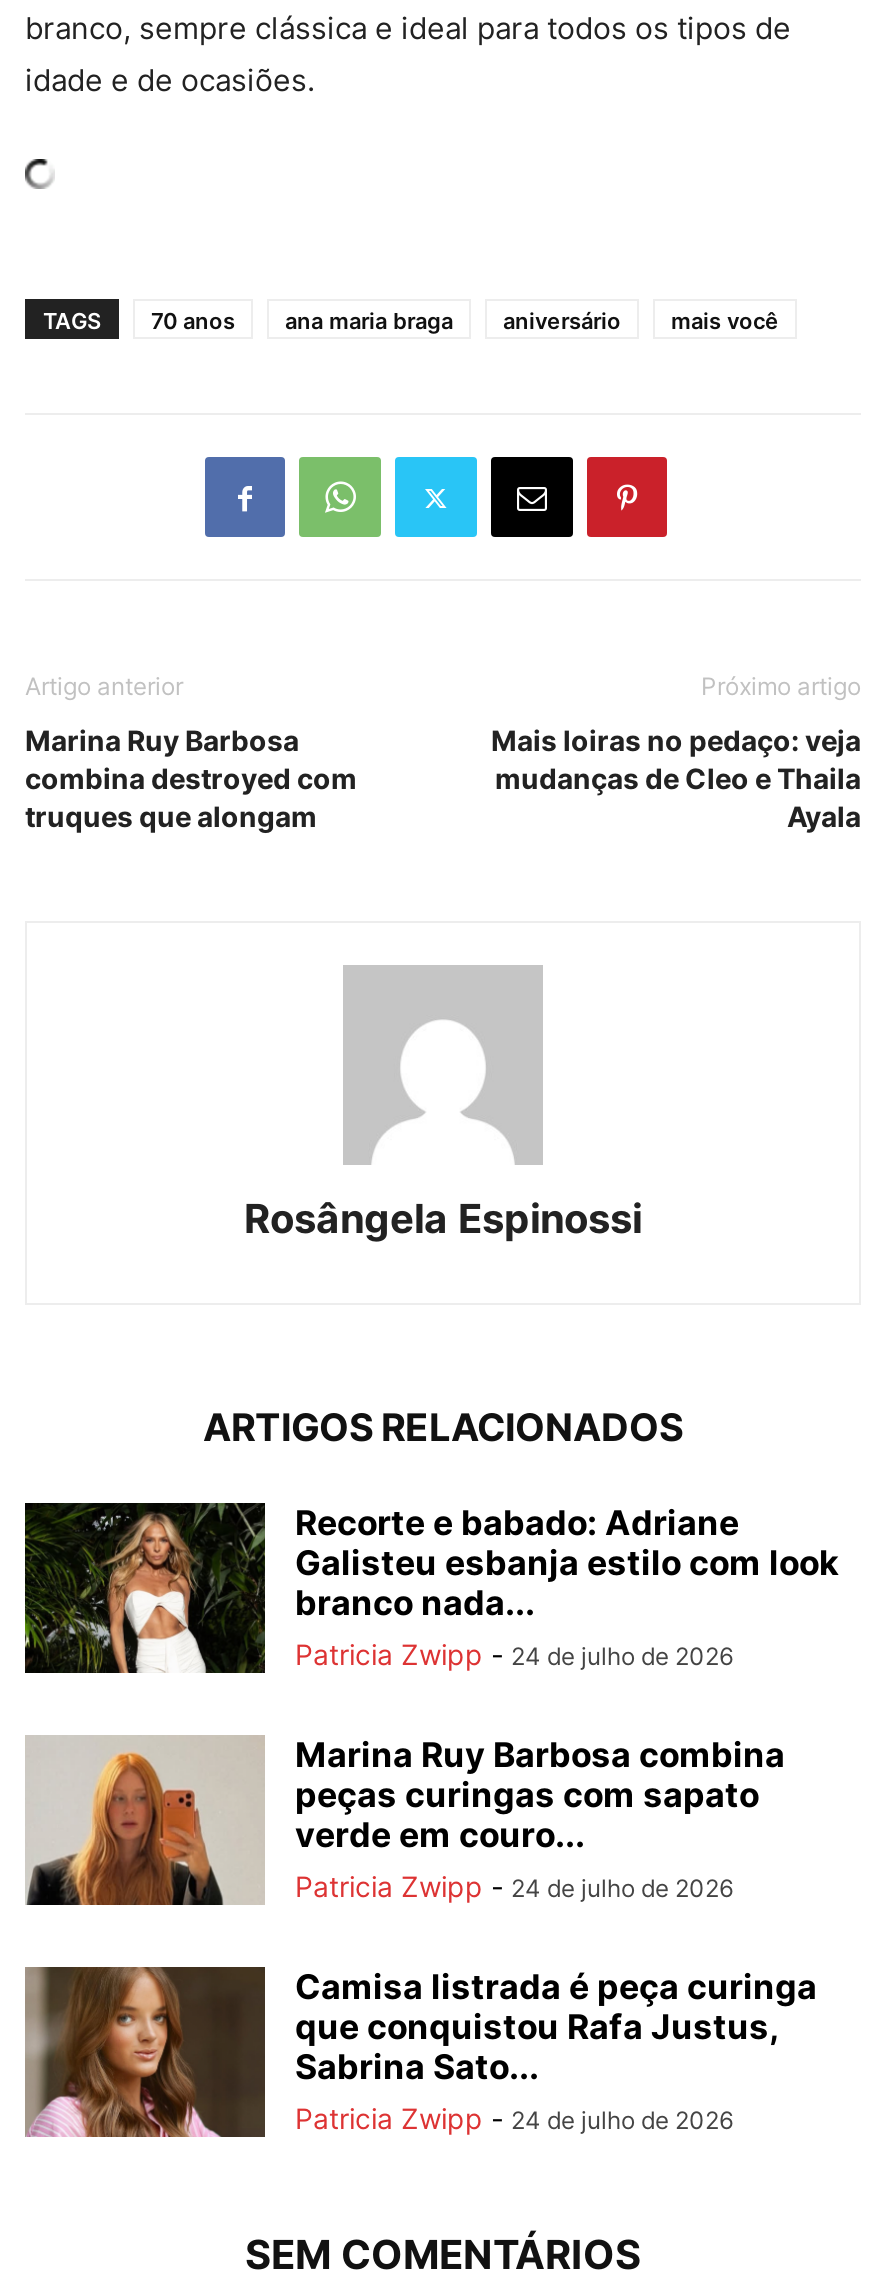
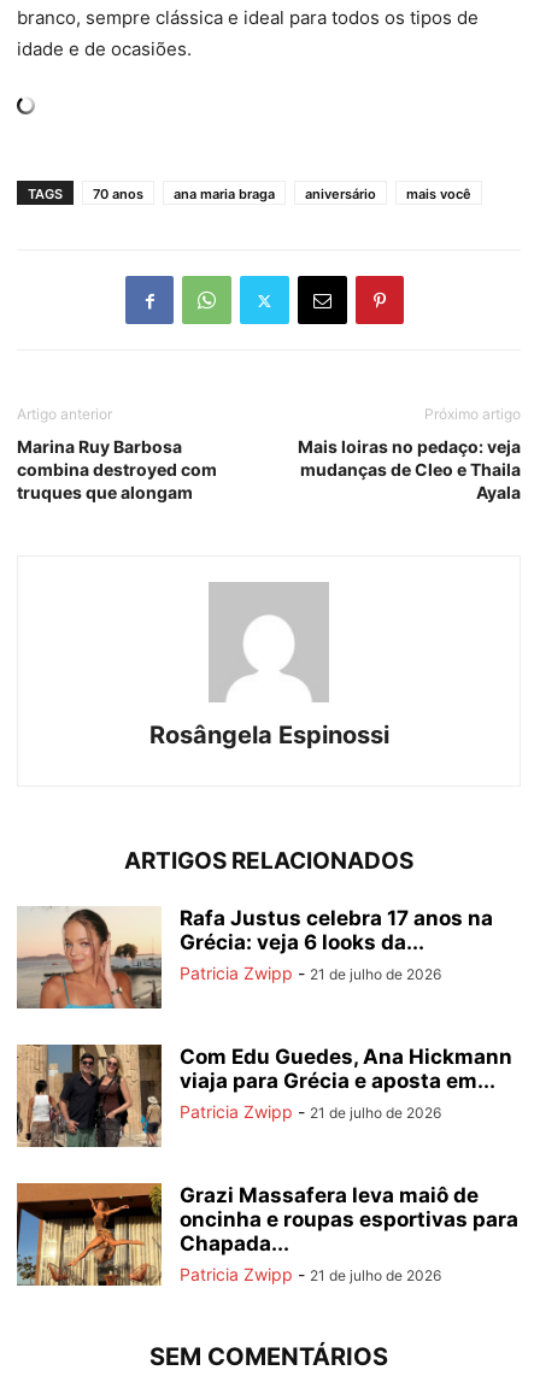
[23,1501,839,1675] [image] | Recorte e babado: Adriane | Galisteu esbanja estilo com look | branco nada... | Patricia Zwipp - 24 de julho de 2026 -> [17,906,493,1010] [image] | Rafa Justus celebra 17 anos na | Grécia: veja 6 looks da... | Patricia Zwipp - 21 de julho de 2026
[25,1735,785,1907] [image] | Marina Ruy Barbosa combina | peças curingas com sapato | verde em couro... | Patricia Zwipp - 24 de julho de 2026 -> [16,1045,512,1148] [image] | Com Edu Guedes, Ana Hickmann | viaja para Grécia e aposta em... | Patricia Zwipp - 21 de julho de 2026
[25,1965,817,2139] [image] | Camisa listrada é peça curinga | que conquistou Rafa Justus, | Sabrina Sato... | Patricia Zwipp - 24 de julho de 2026 -> [17,1182,518,1287] [image] | Grazi Massafera leva maiô de | oncinha e roupas esportivas para | Chapada... | Patricia Zwipp - 21 de julho de 2026

